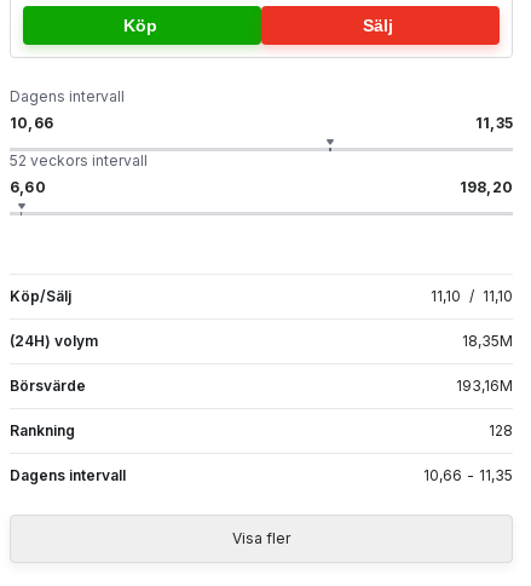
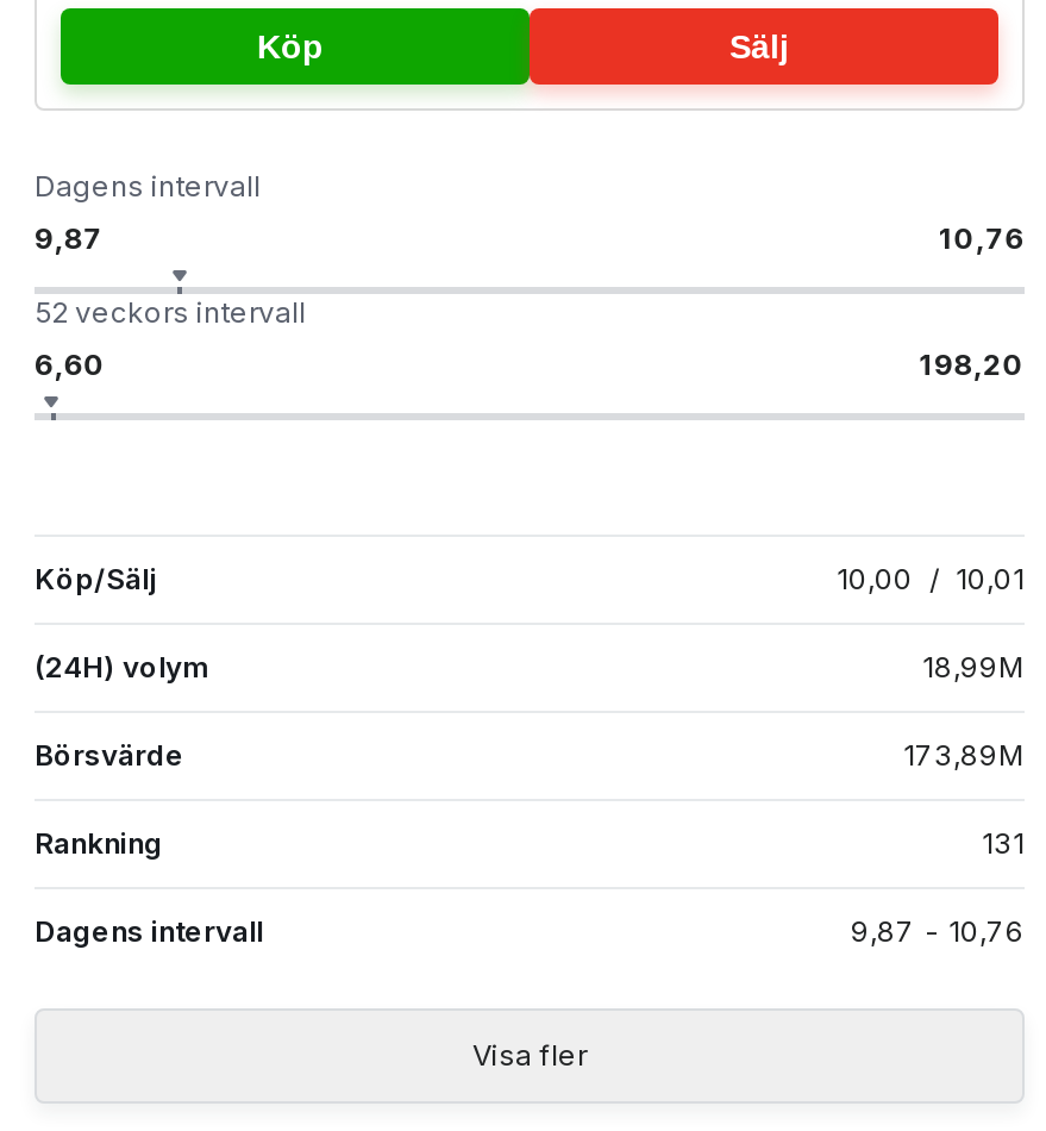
[10,114,53,132] 10,66 -> [35,220,103,255] 9,87
[475,114,513,132] 11,35 -> [939,220,1025,255] 10,76
[431,287,513,305] 11,10 / 11,10 -> [837,560,1025,596] 10,00 / 10,01
[462,332,513,350] 18,35M -> [922,648,1025,684] 18,99M
[456,376,513,394] 193,16M -> [903,736,1025,772] 173,89M
[489,421,513,439] 128 -> [982,825,1025,860] 131
[423,466,513,484] 10,66 - 11,35 -> [851,913,1025,948] 9,87 - 10,76

